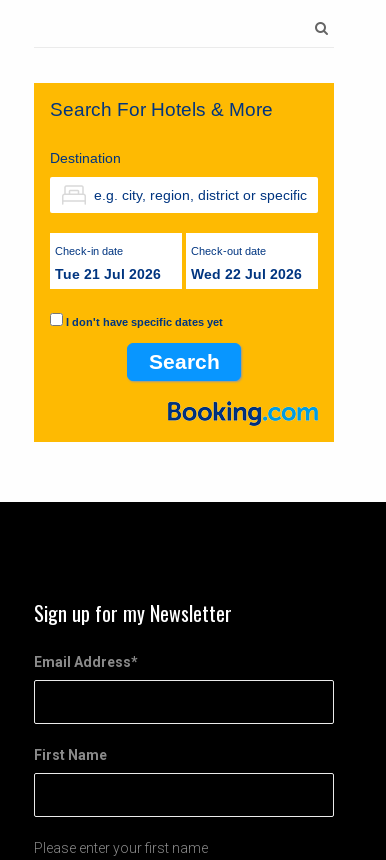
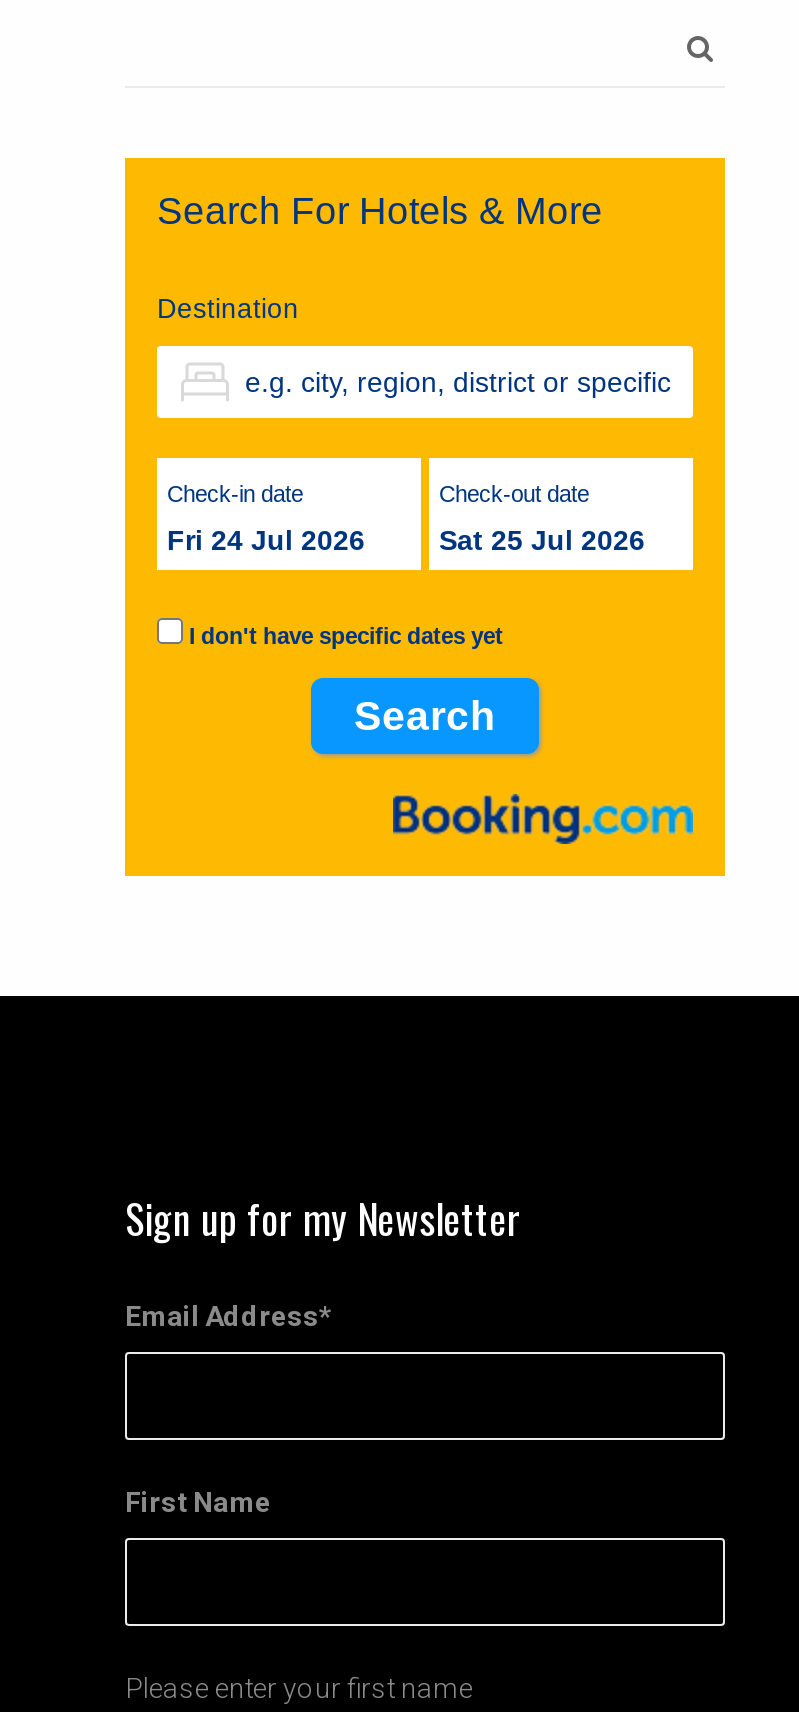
[55,266,161,282] Tue 21 Jul 2026 -> [167,524,365,556] Fri 24 Jul 2026
[191,266,302,282] Wed 22 Jul 2026 -> [439,524,645,556] Sat 25 Jul 2026

